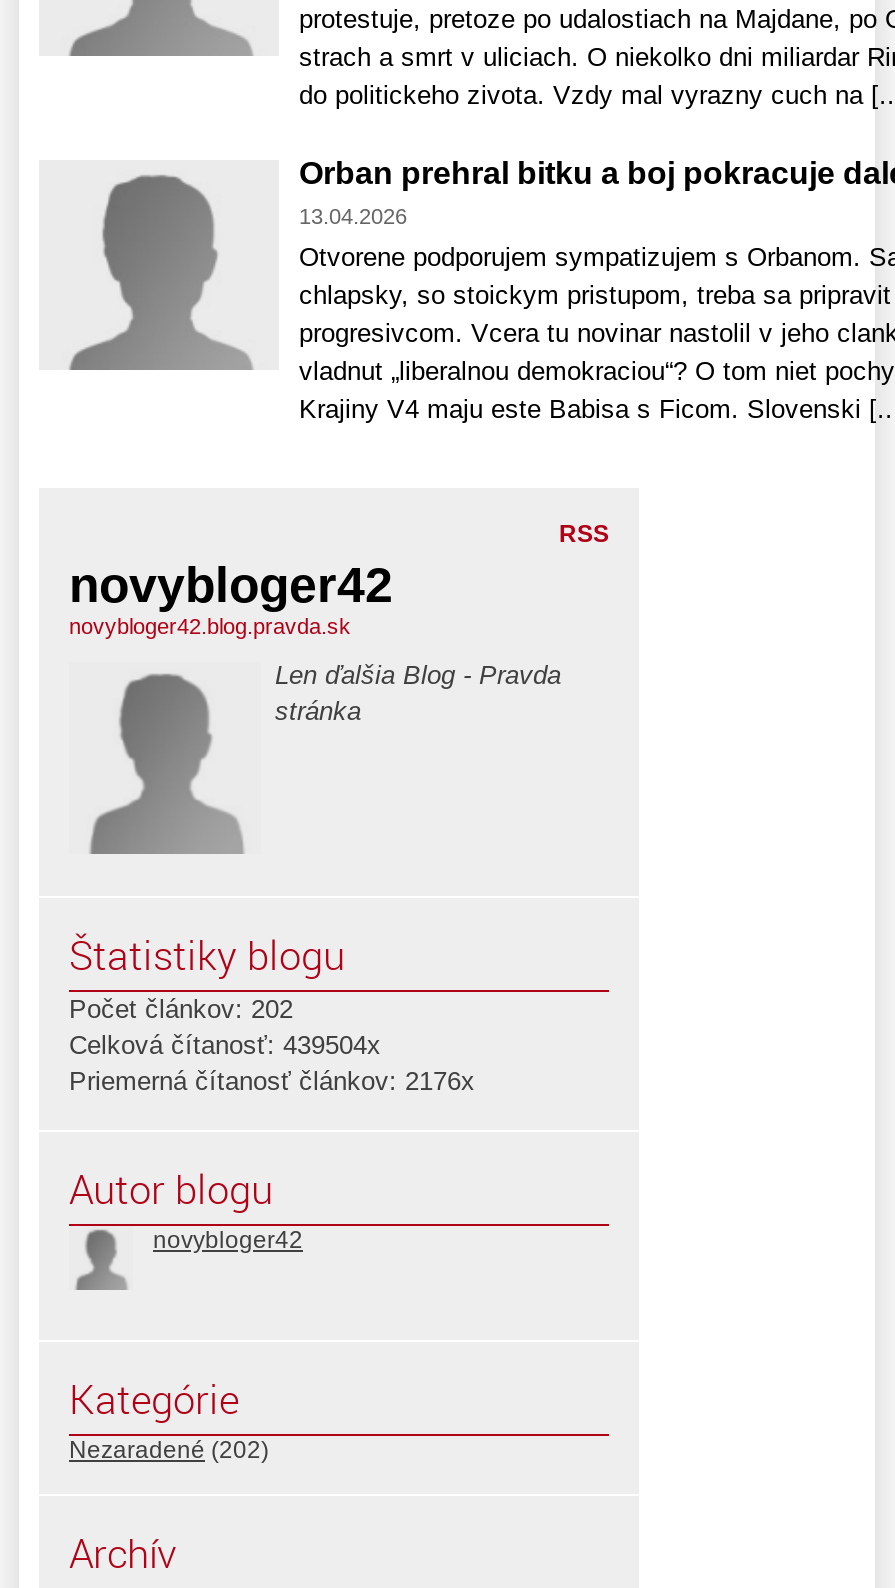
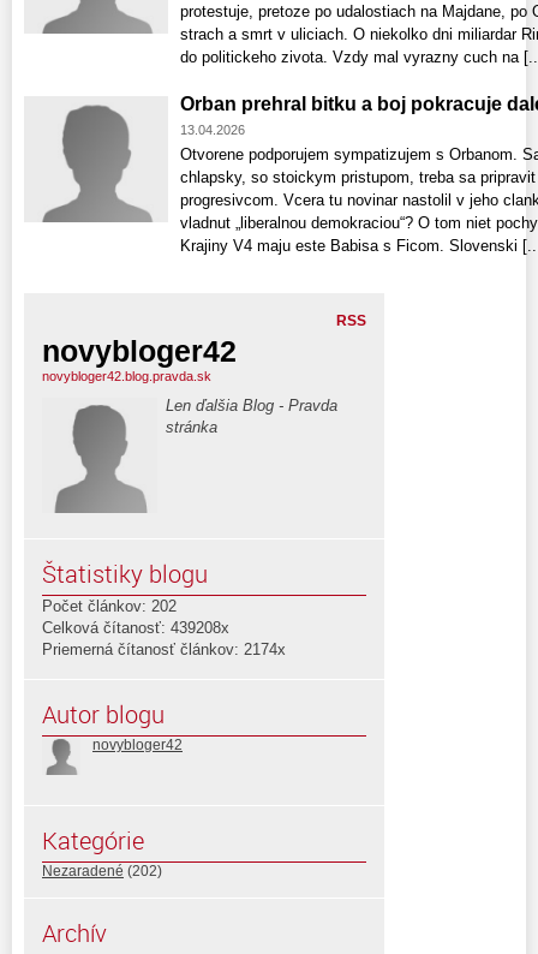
[69,1030,381,1060] Celková čítanosť: 439504x -> [42,619,229,637] Celková čítanosť: 439208x
[69,1066,475,1096] Priemerná čítanosť článkov: 2176x -> [42,641,286,659] Priemerná čítanosť článkov: 2174x

